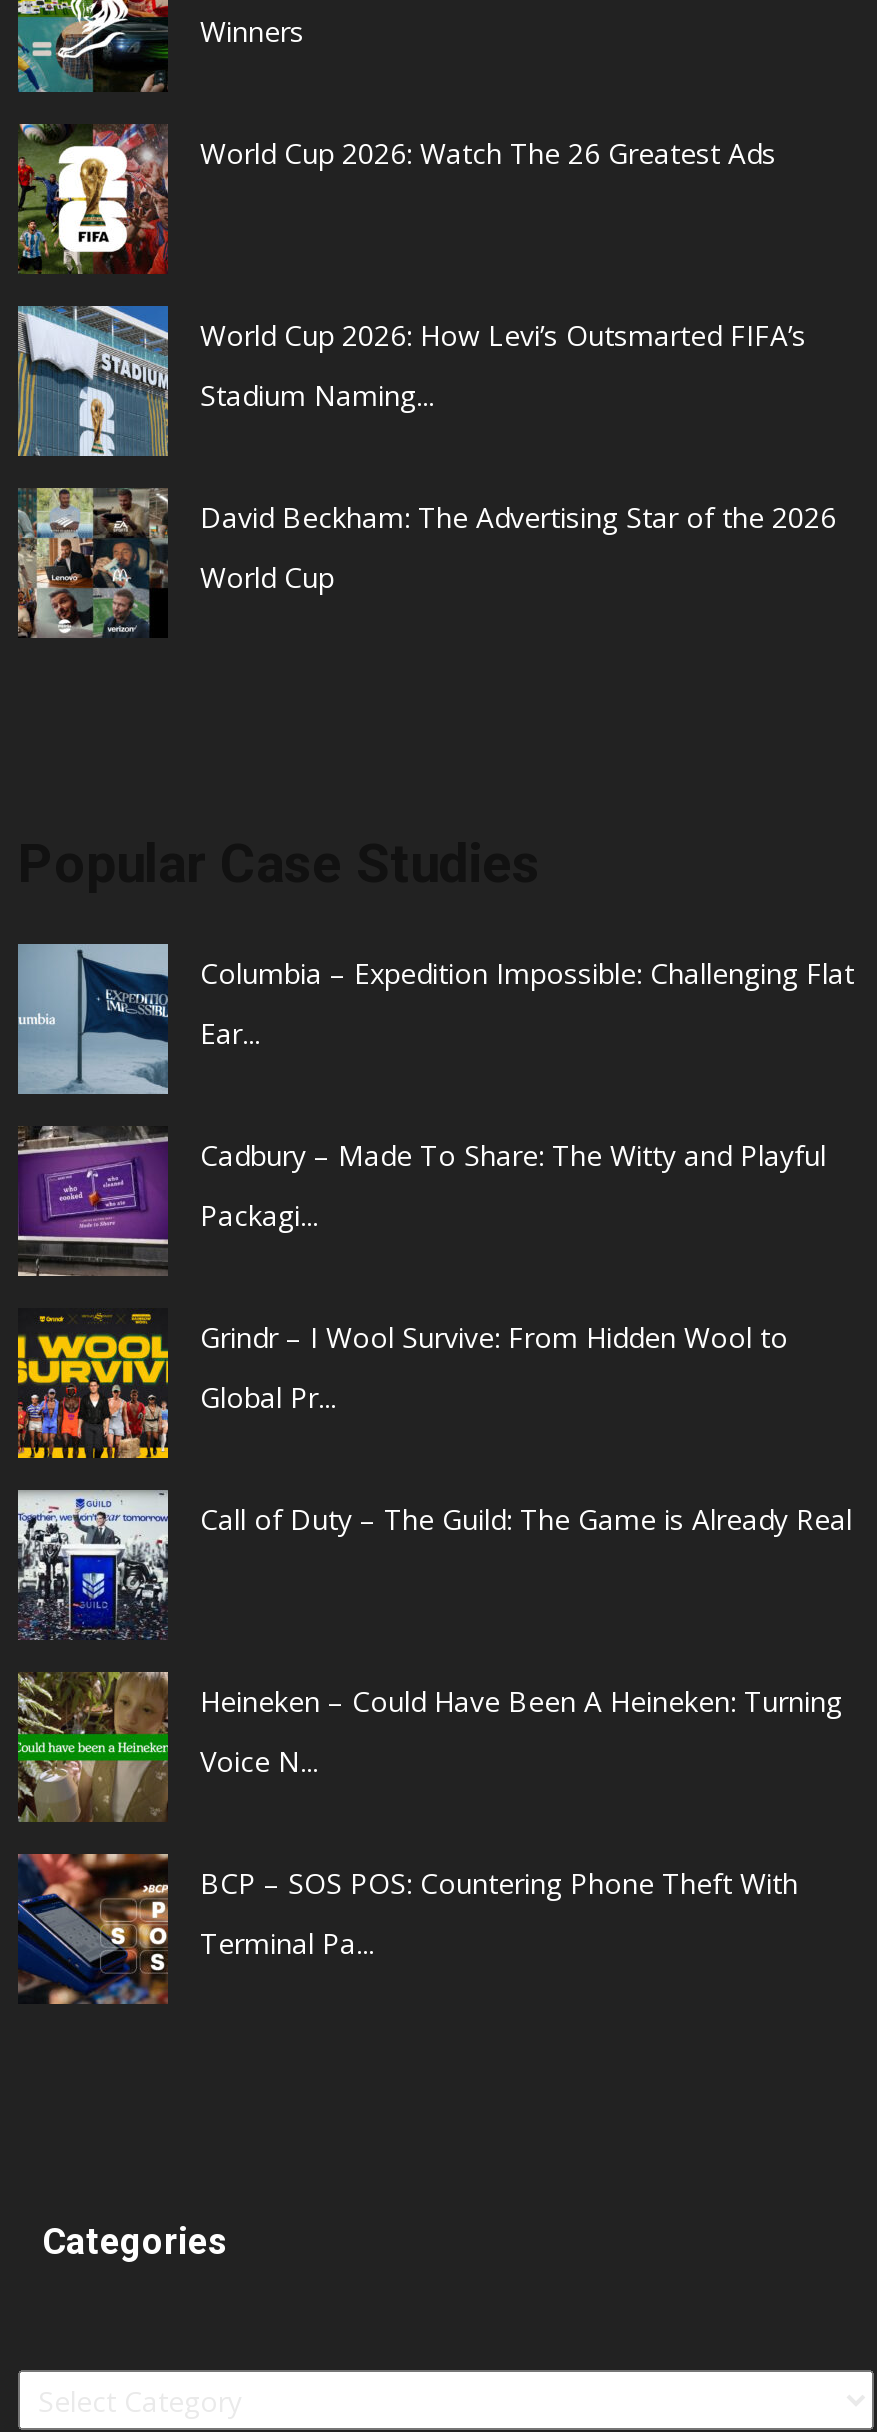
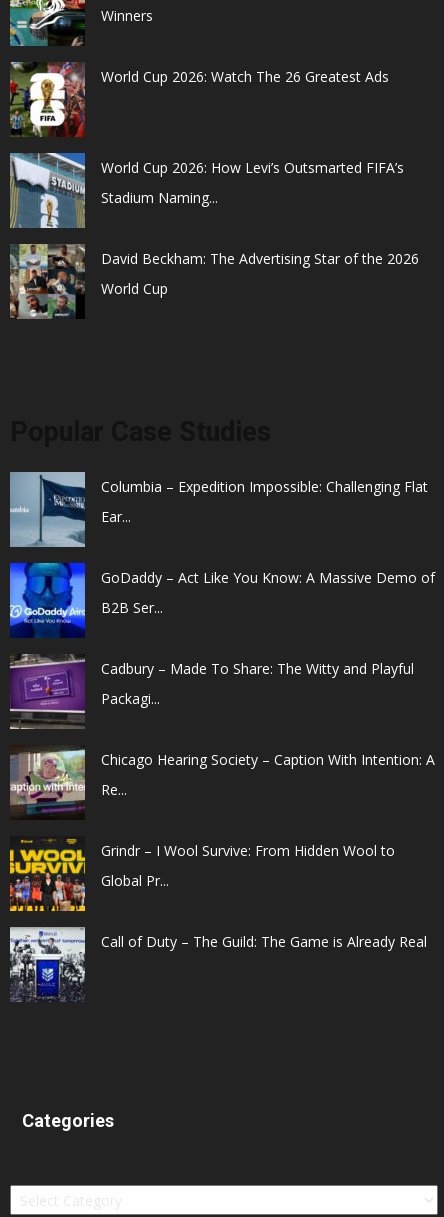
none -> [9,562,435,638] [image] | GoDaddy – Act Like You Know: A Massive Demo of | B2B Ser...
moved [16,1122,826,1280] -> [9,652,414,731]: [image] | Cadbury – Made To Share: The Witty and Playful | Packagi...
none -> [9,748,435,820] [image] | Chicago Hearing Society – Caption With Intention: A | Re...
moved [14,1308,852,1538] -> [8,836,427,951]: [image] | Grindr – I Wool Survive: From Hidden Wool to | Global Pr... | Call of Duty – The Guild: The Game is Already Real
moved [14,1490,172,1644] -> [8,927,87,1004]: [image]
[16,1670,842,1962] [image] | Heineken – Could Have Been A Heineken: Turning | Voice N... | BCP – SOS POS: Countering Phone Theft With | Terminal Pa... -> none
[18,1852,170,2006] [image] -> none

